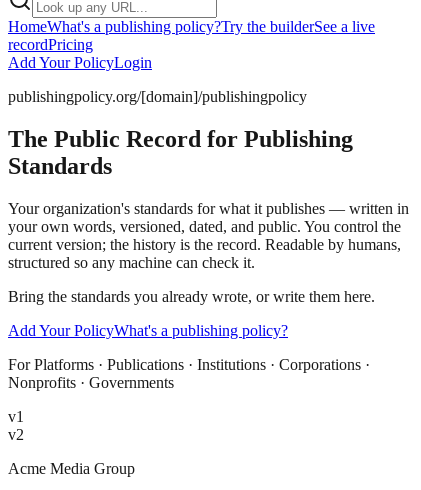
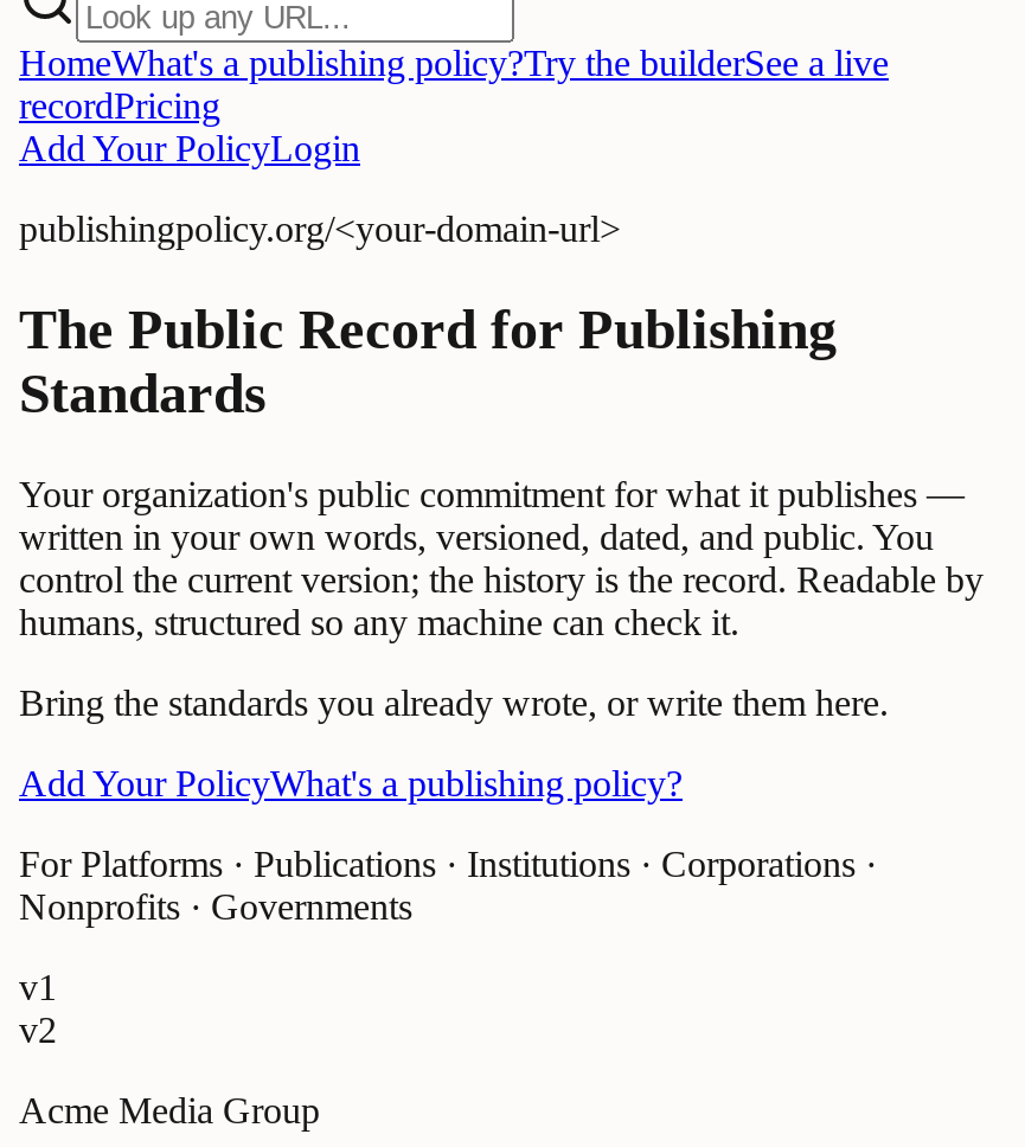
[8,88,307,105] publishingpolicy.org/[domain]/publishingpolicy -> [19,208,621,248] publishingpolicy.org/<your-domain-url>
[8,200,409,271] Your organization's standards for what it publishes — written in | your own words, versioned, dated, and public. You control the | current version; the history is the record. Readable by humans, | structured so any machine can check it. -> [19,473,984,641] Your organization's public commitment for what it publishes — | written in your own words, versioned, dated, and public. You | control the current version; the history is the record. Readable by | humans, structured so any machine can check it.

